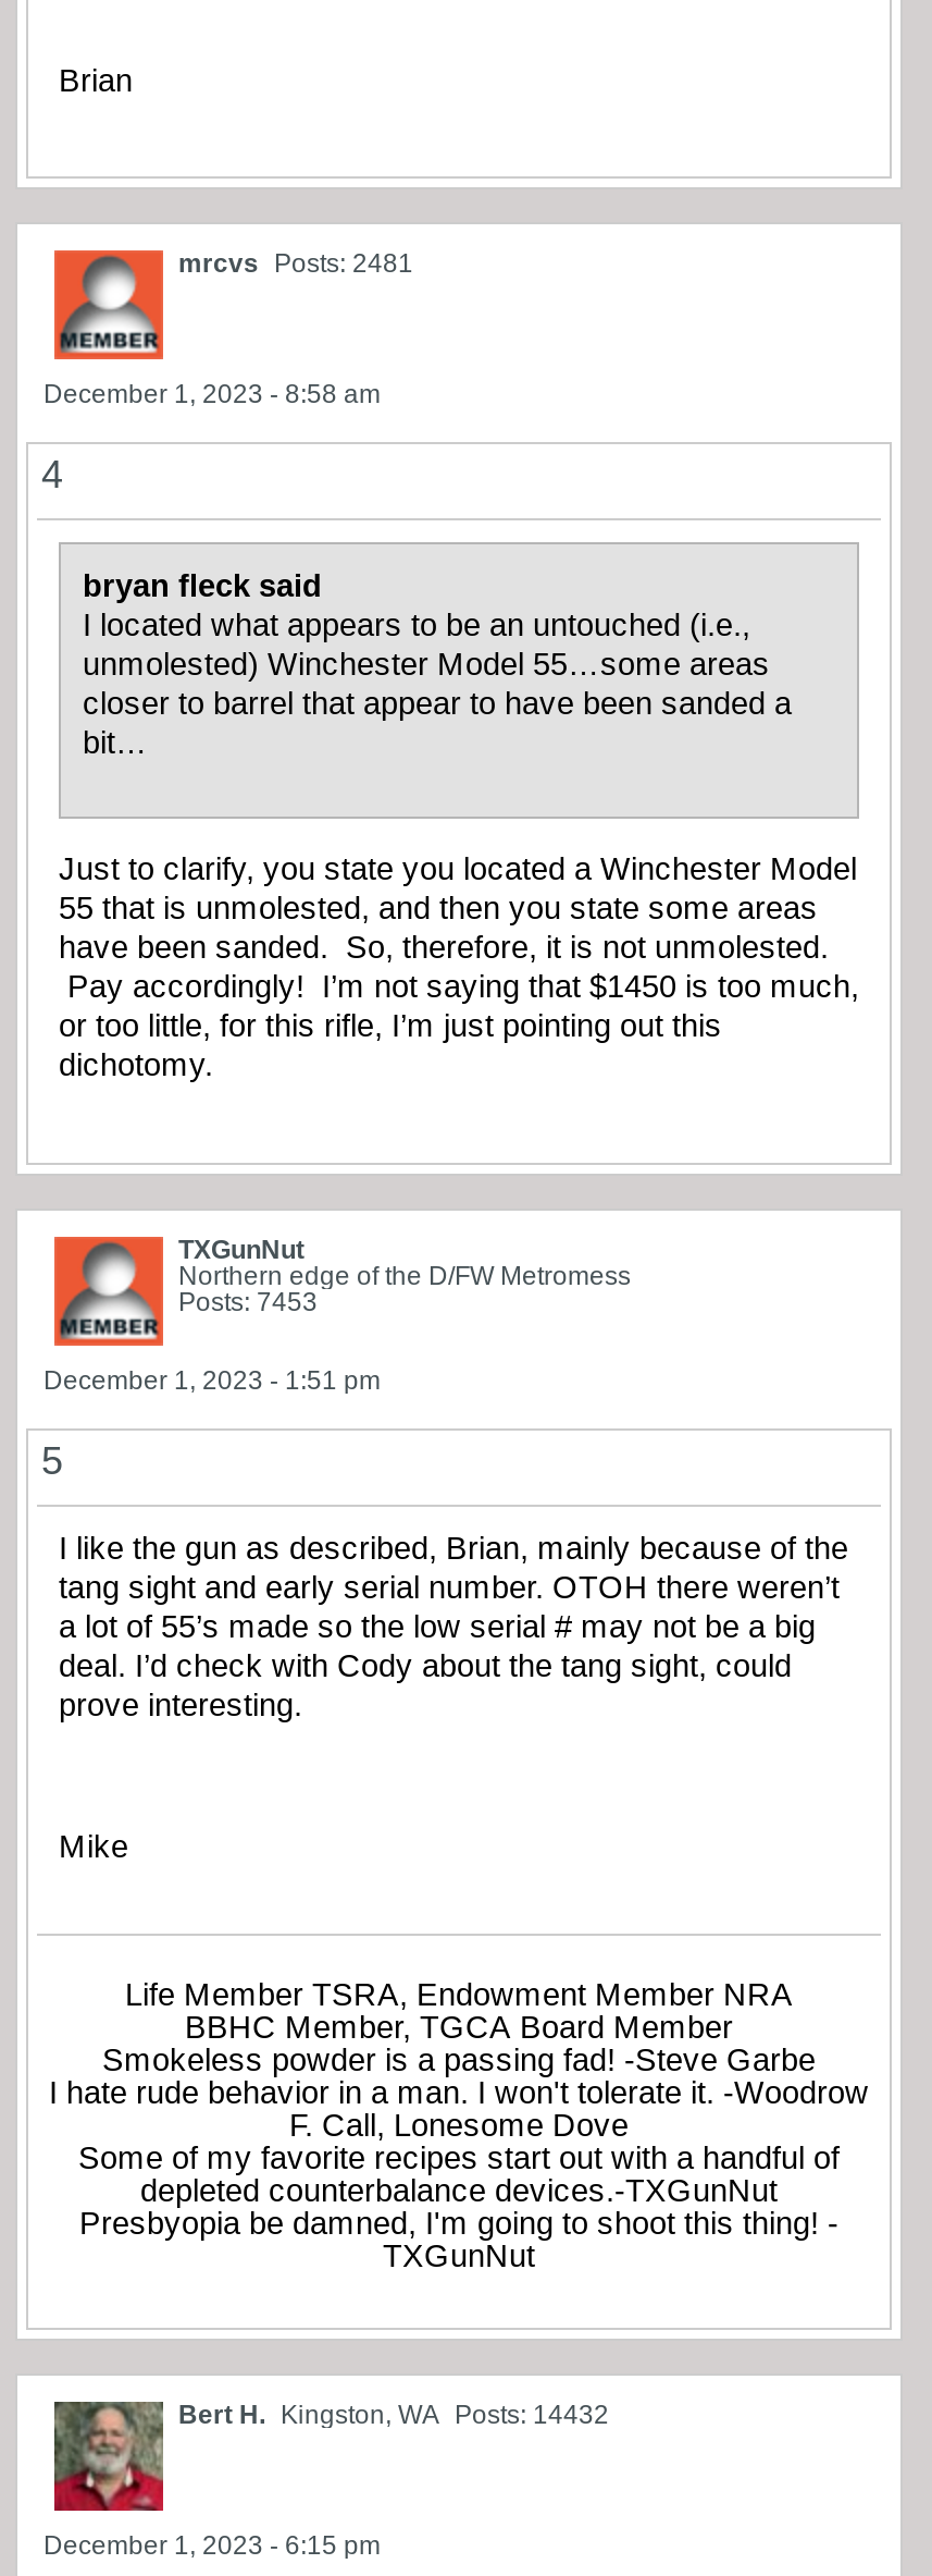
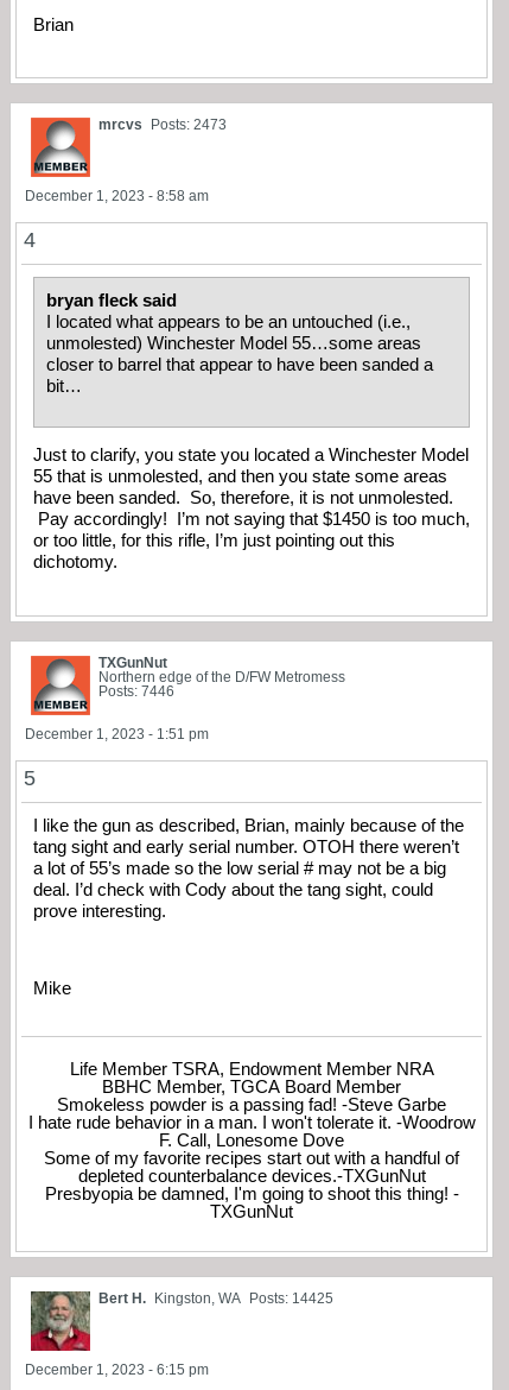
[178,249,413,280] mrcvs Posts: 2481 -> [98,117,227,134] mrcvs Posts: 2473
[178,1287,318,1317] Posts: 7453 -> [98,683,174,700] Posts: 7446
[178,2399,609,2429] Bert H. Kingston, WA Posts: 14432 -> [98,1290,333,1306] Bert H. Kingston, WA Posts: 14425

